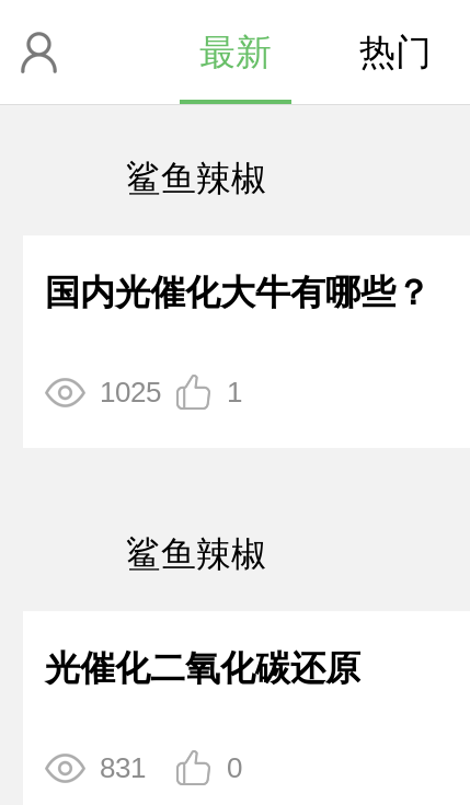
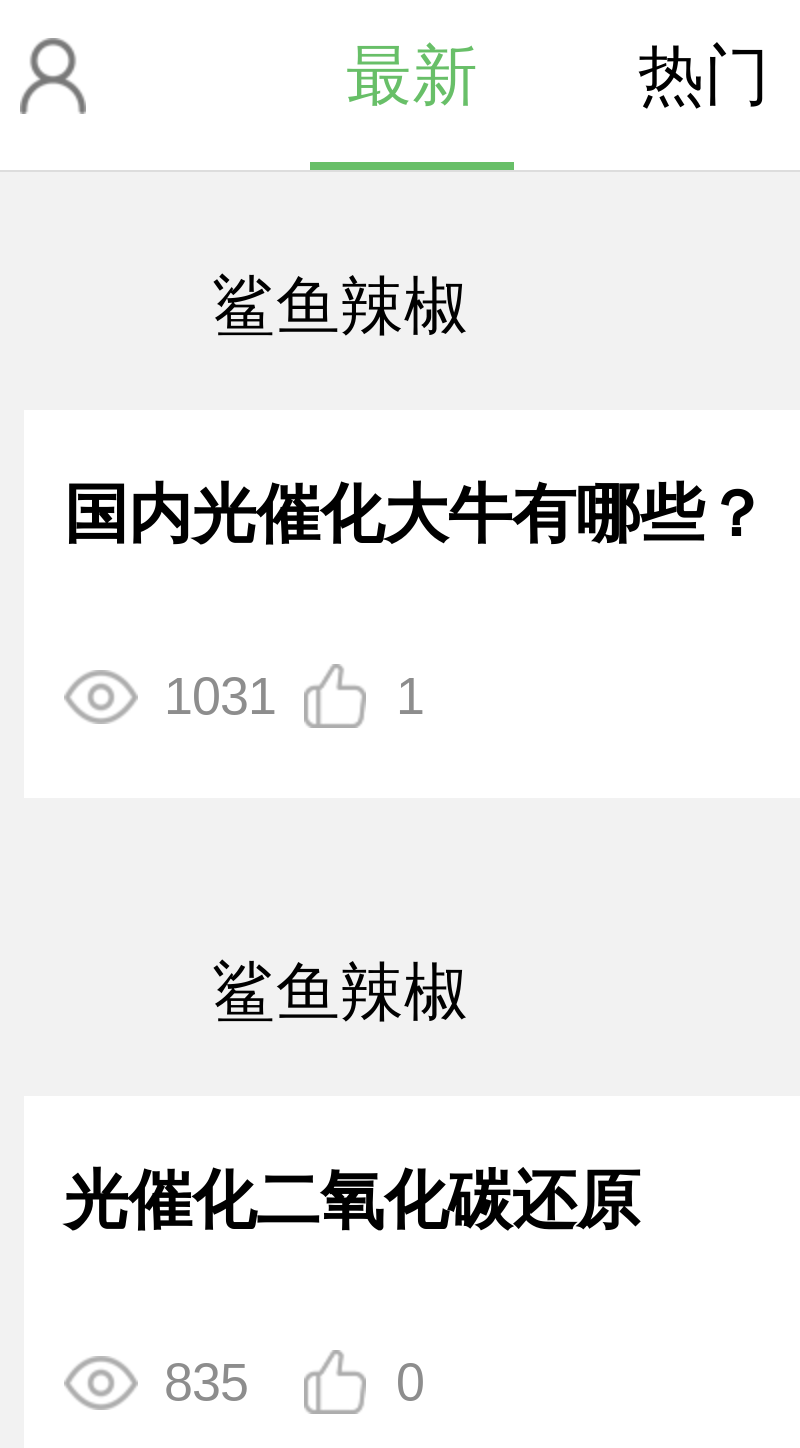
[100,375,242,408] 1025 1 -> [164,666,424,726] 1031 1
[100,751,146,784] 831 -> [164,1351,248,1411] 835

